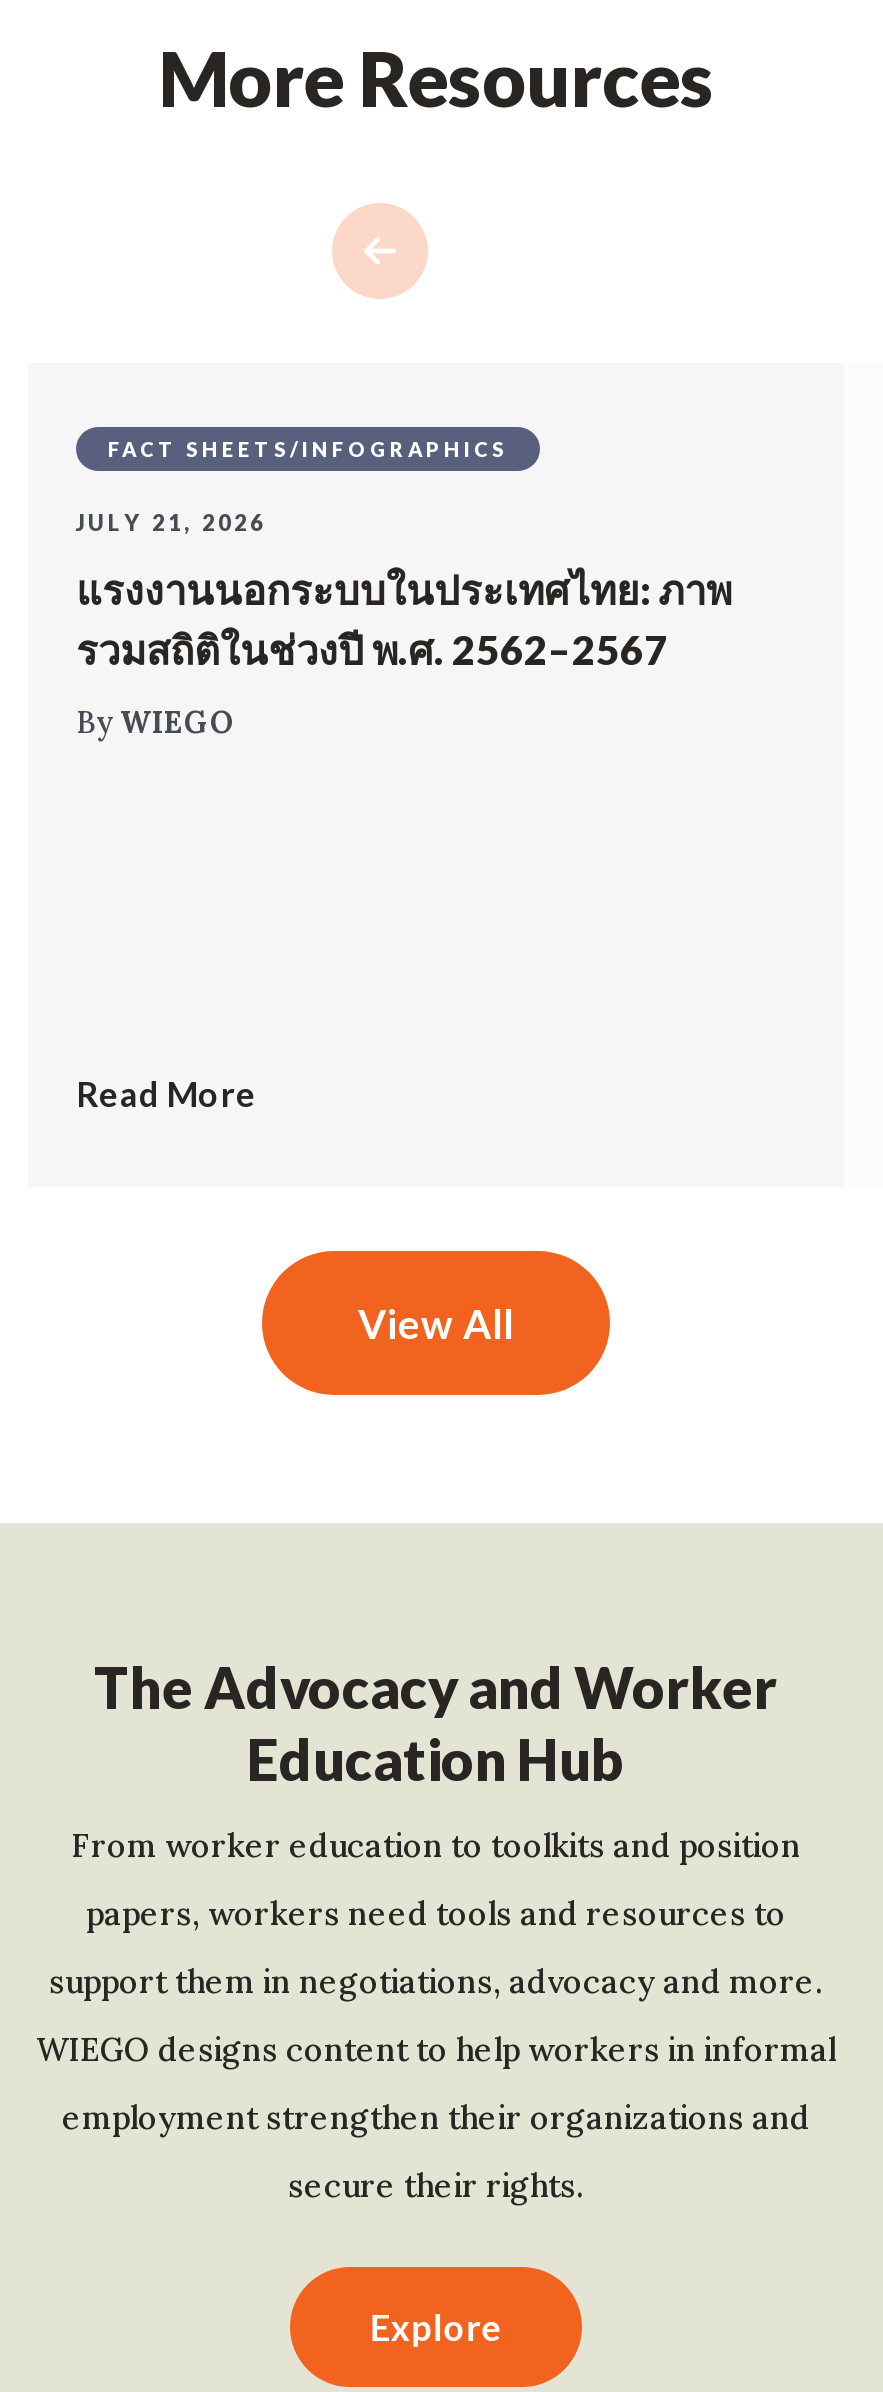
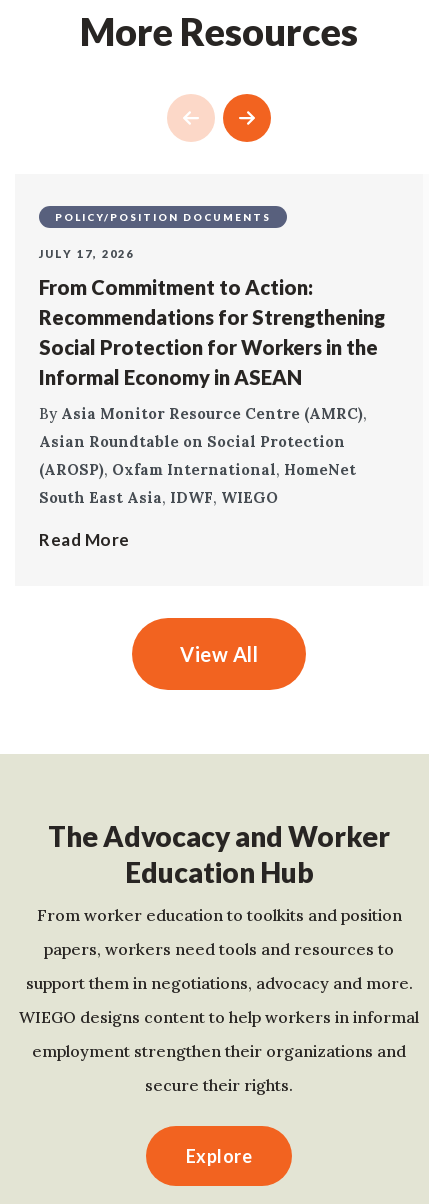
none -> [222,93,272,143] [image]
[76,437,732,741] FACT SHEETS/INFOGRAPHICS | JULY 21, 2026 | แรงงานนอกระบบในประเทศไทย: ภาพ | รวมสถิติในช่วงปี พ.ศ. 2562–2567 | By WIEGO -> [39,211,385,507] POLICY/POSITION DOCUMENTS | JULY 17, 2026 | From Commitment to Action: | Recommendations for Strengthening | Social Protection for Workers in the | Informal Economy in ASEAN | By Asia Monitor Resource Centre (AMRC), | Asian Roundtable on Social Protection | (AROSP), Oxfam International, HomeNet | South East Asia, IDWF, WIEGO

